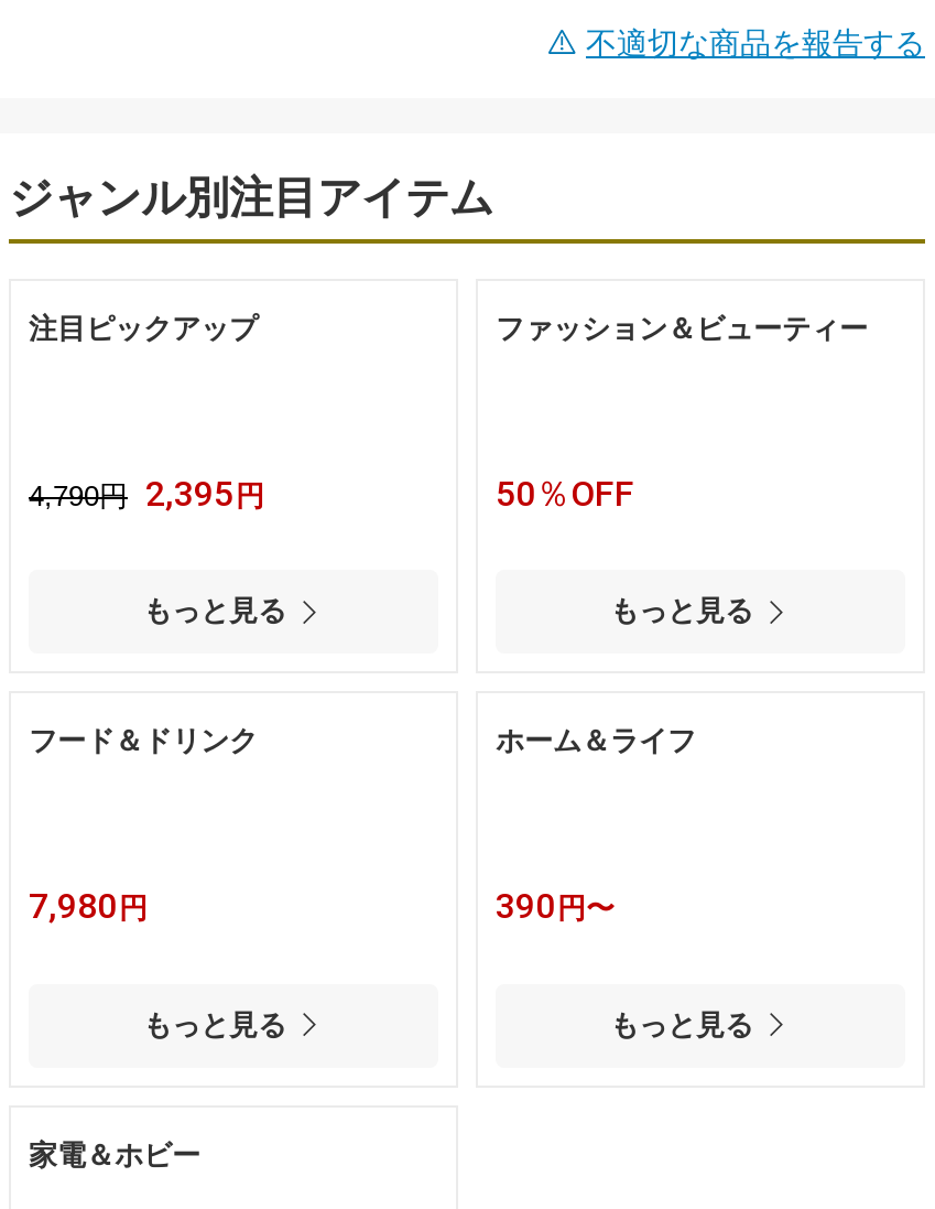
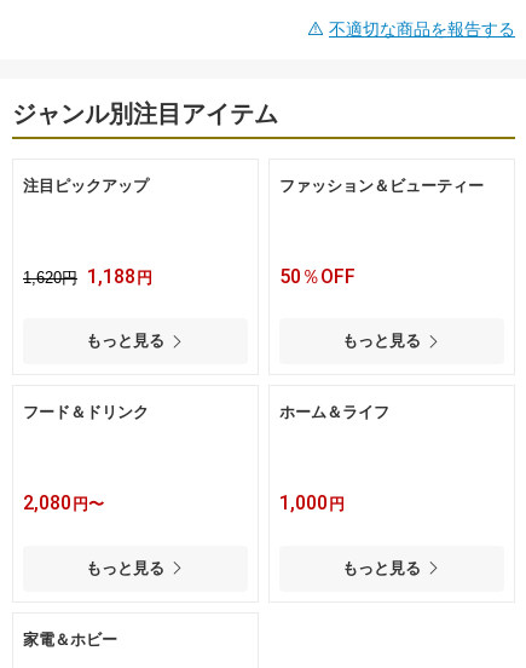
[29,472,264,514] 4,790円 2,395円 -> [23,265,152,288] 1,620円 1,188円
[29,885,148,927] 7,980円 -> [23,492,104,515] 2,080円〜
[496,885,615,927] 390円〜 -> [279,492,345,515] 1,000円

